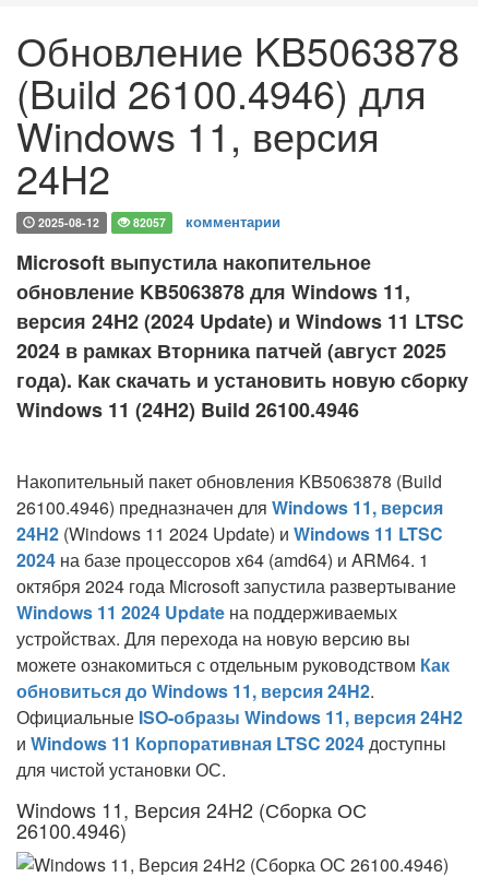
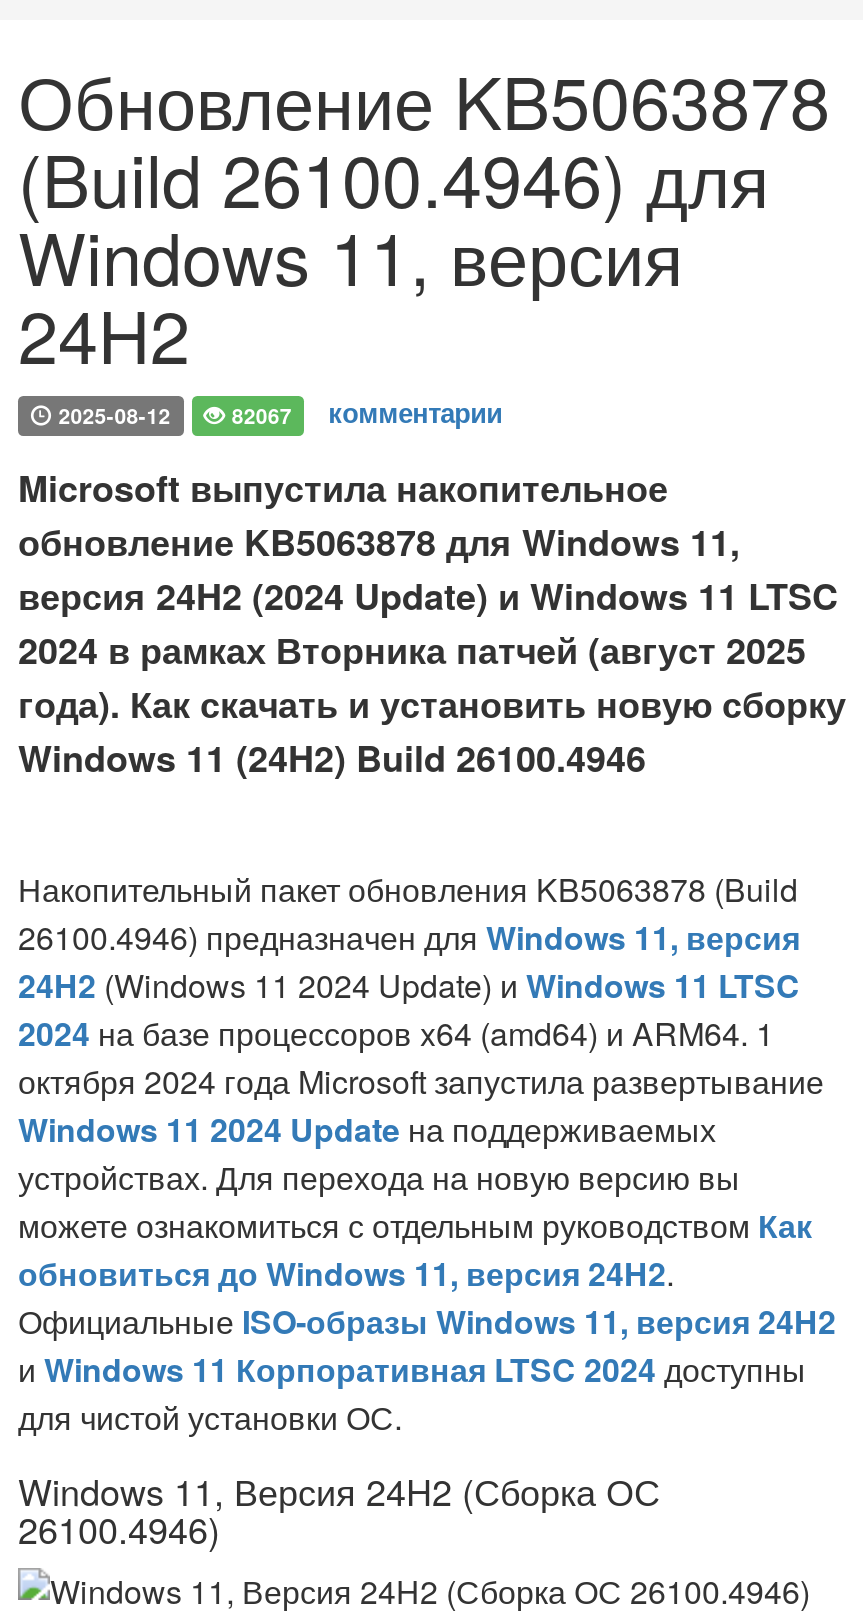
[39,211,281,232] 2025-08-12 82057 комментарии -> [59,394,502,432] 2025-08-12 82067 комментарии

